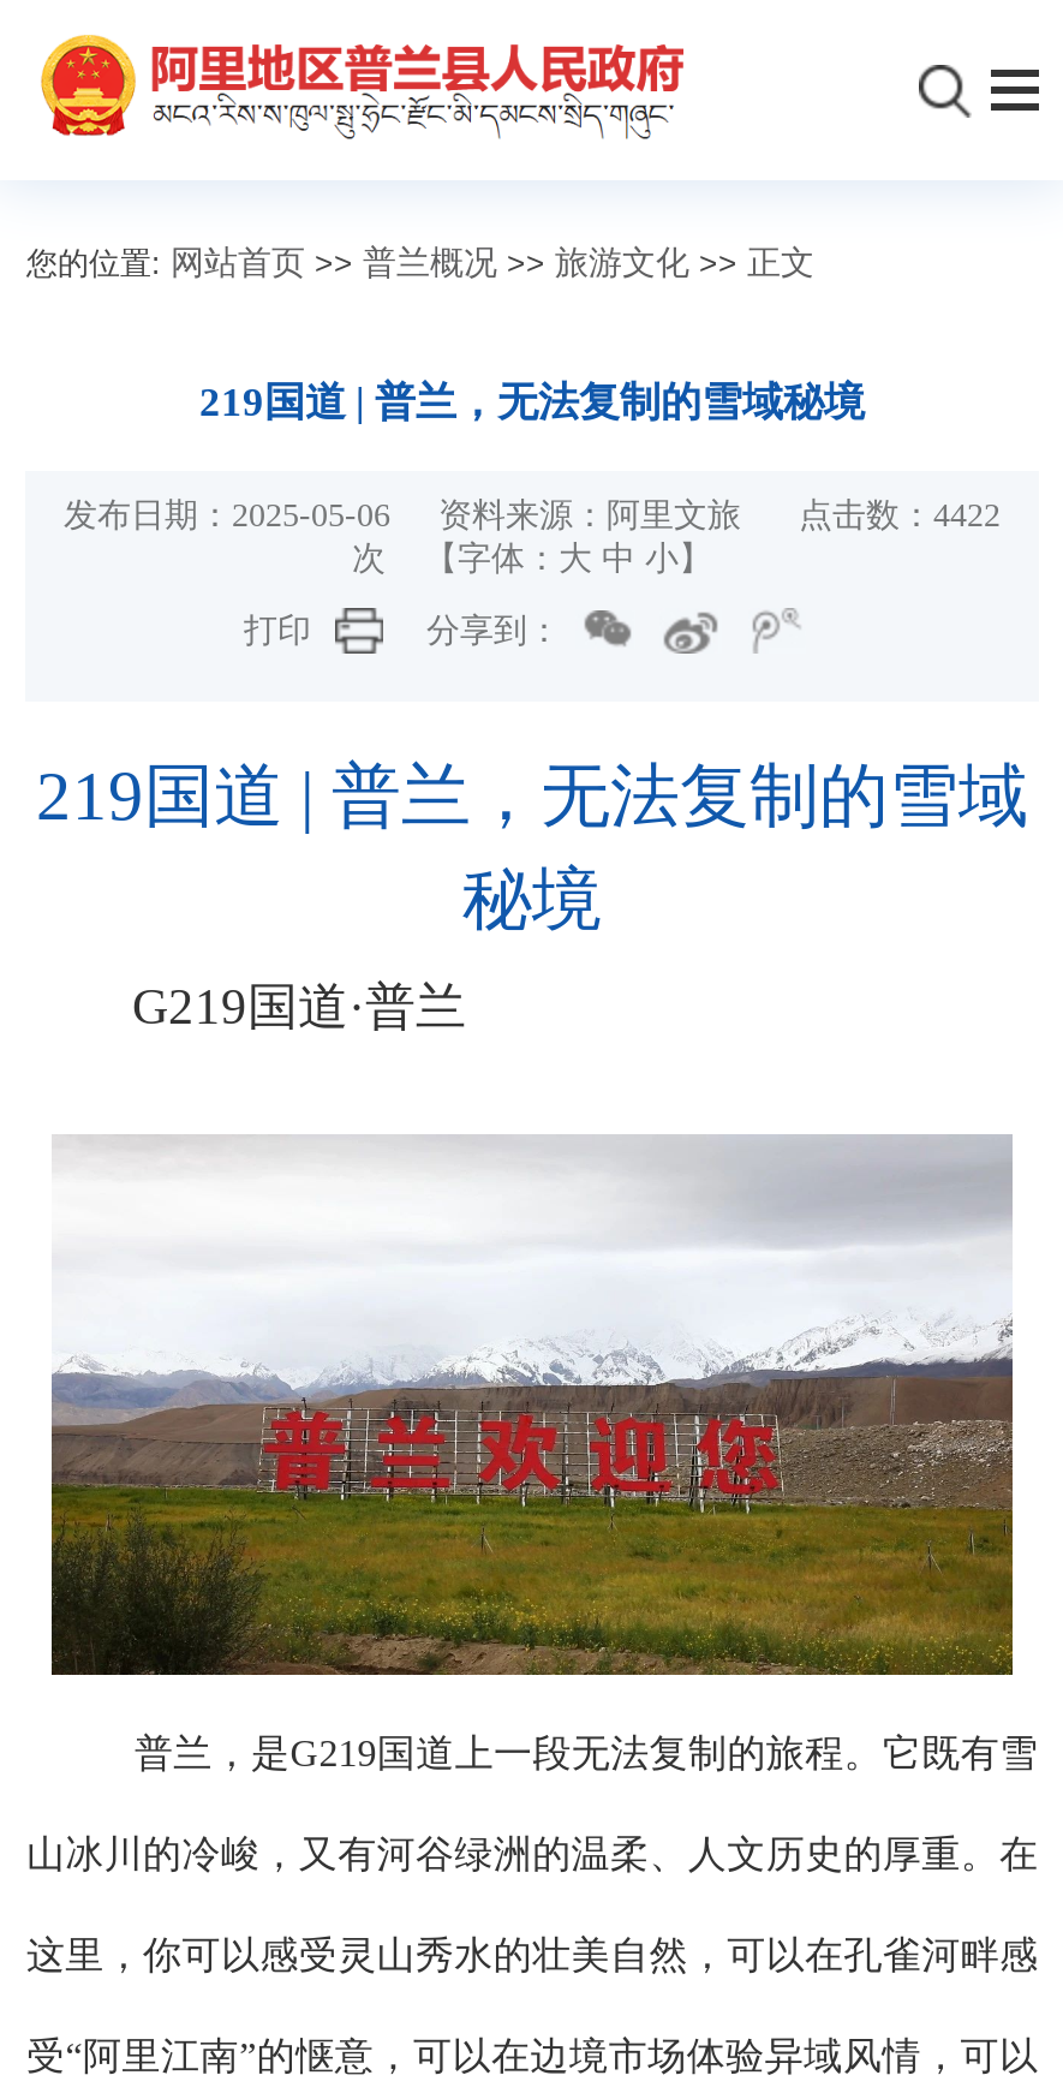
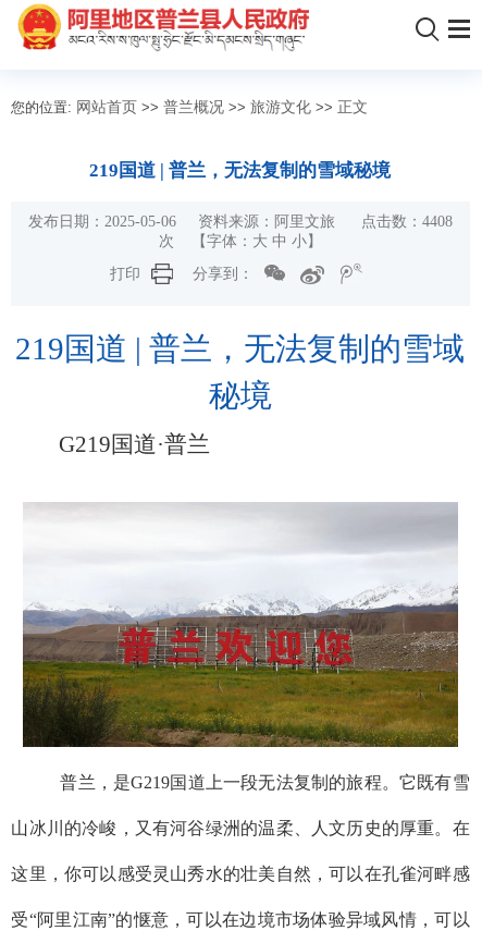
[64,497,1001,533] 发布日期：2025-05-06 资料来源：阿里文旅 点击数：4422 -> [28,213,453,230] 发布日期：2025-05-06 资料来源：阿里文旅 点击数：4408

